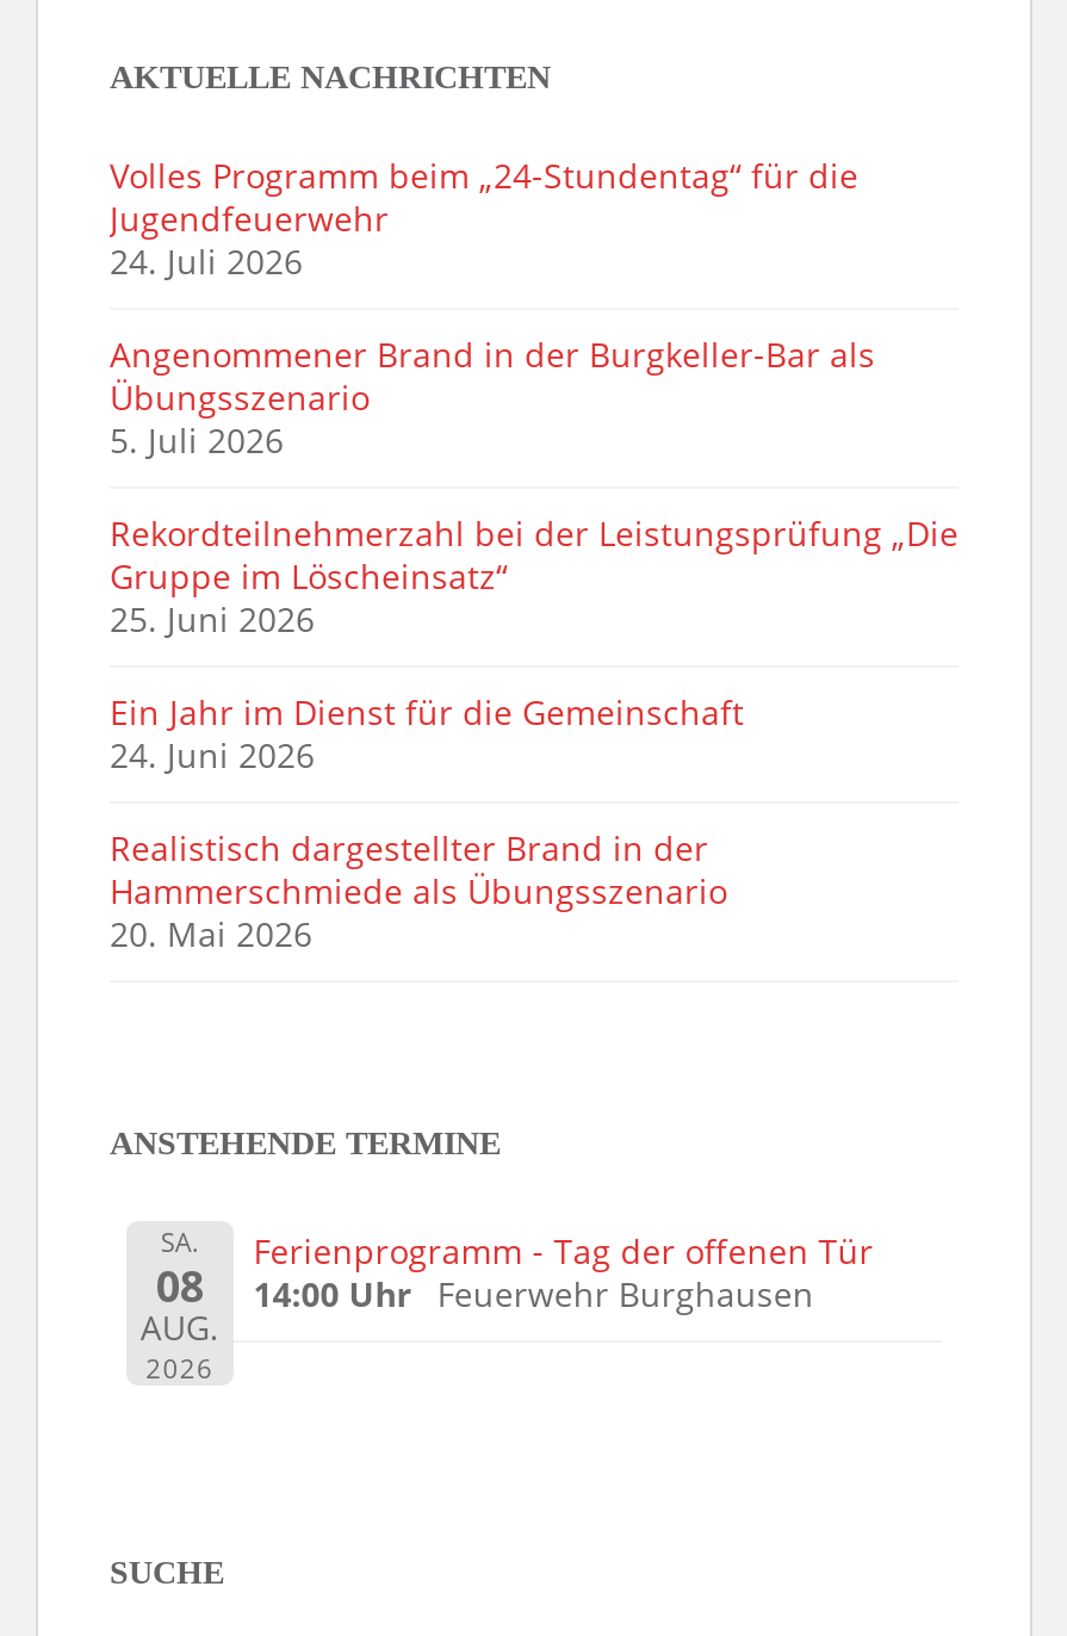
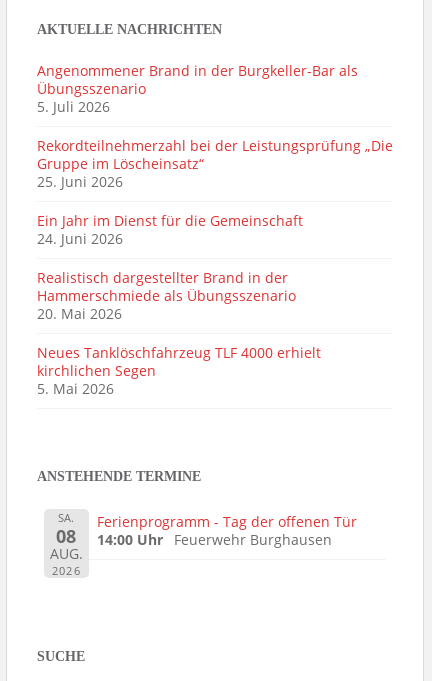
[110,153,858,284] Volles Programm beim „24-Stundentag“ für die | Jugendfeuerwehr | 24. Juli 2026 -> none
moved [110,331,959,956] -> [37,61,393,323]: Angenommener Brand in der Burgkeller-Bar als | Übungsszenario | 5. Juli 2026 | ... | Hammerschmiede als Übungsszenario | 20. Mai 2026
none -> [37,343,321,398] Neues Tanklöschfahrzeug TLF 4000 erhielt | kirchlichen Segen | 5. Mai 2026

